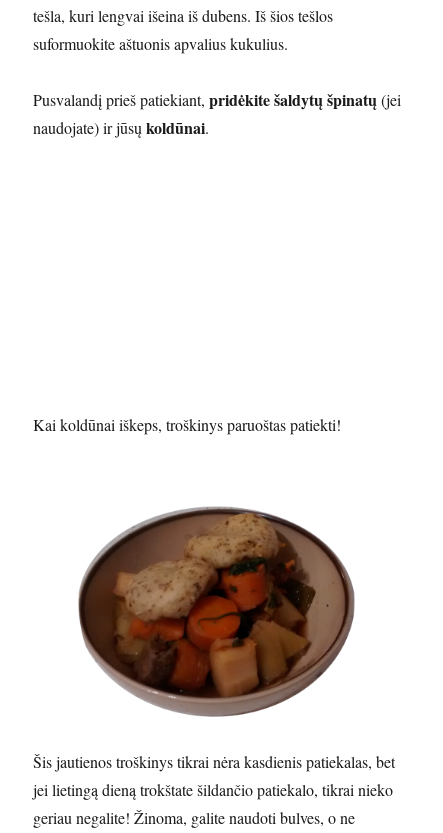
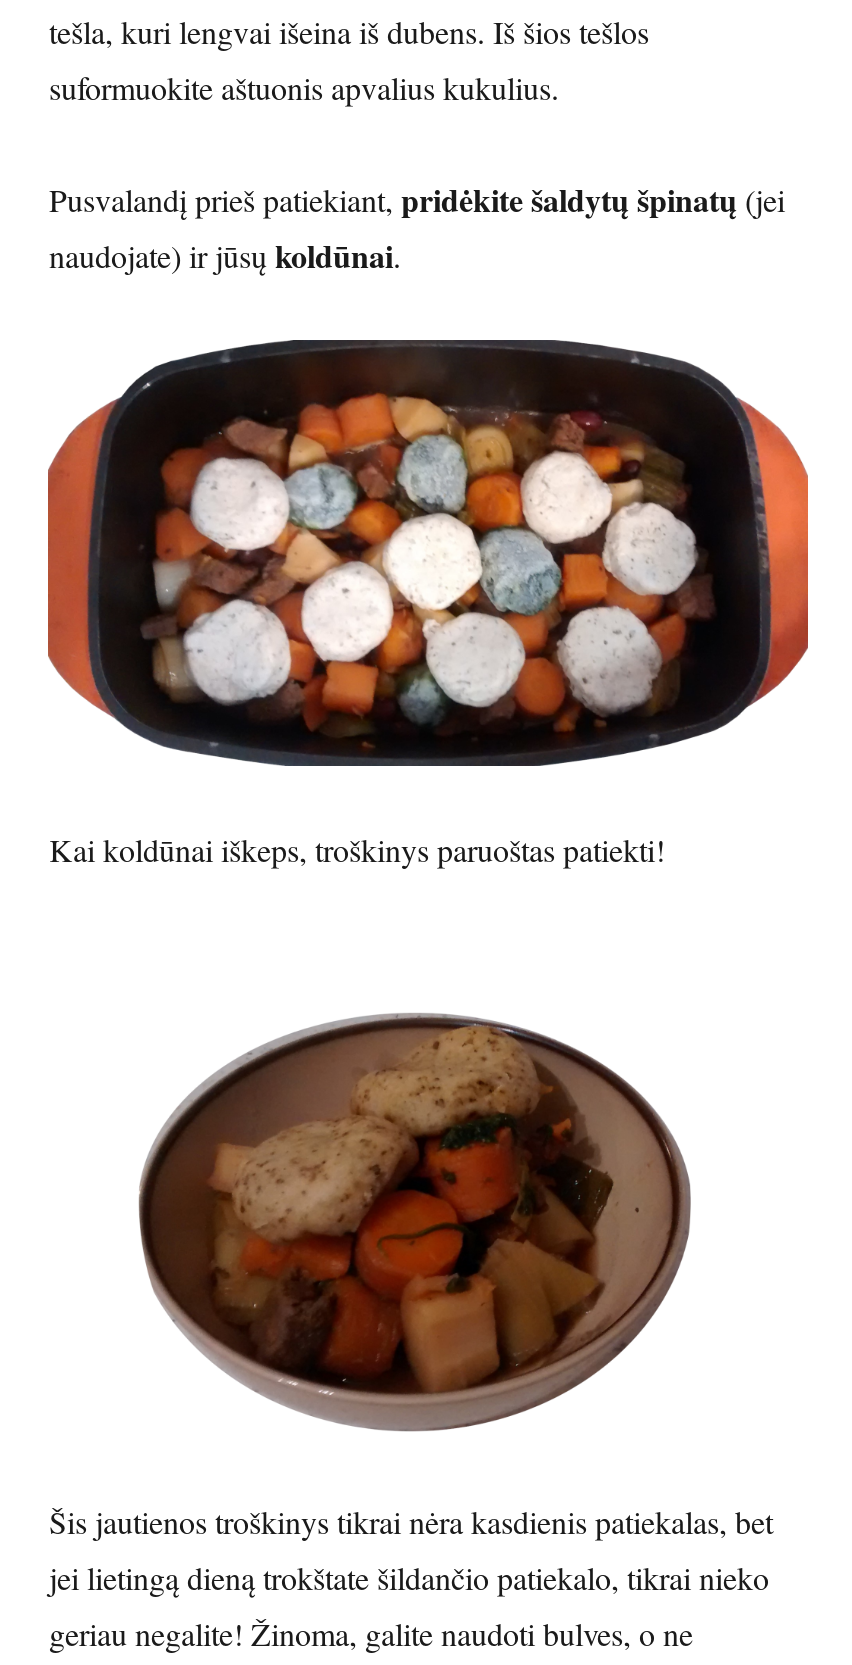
none -> [46,337,810,769] [image]

